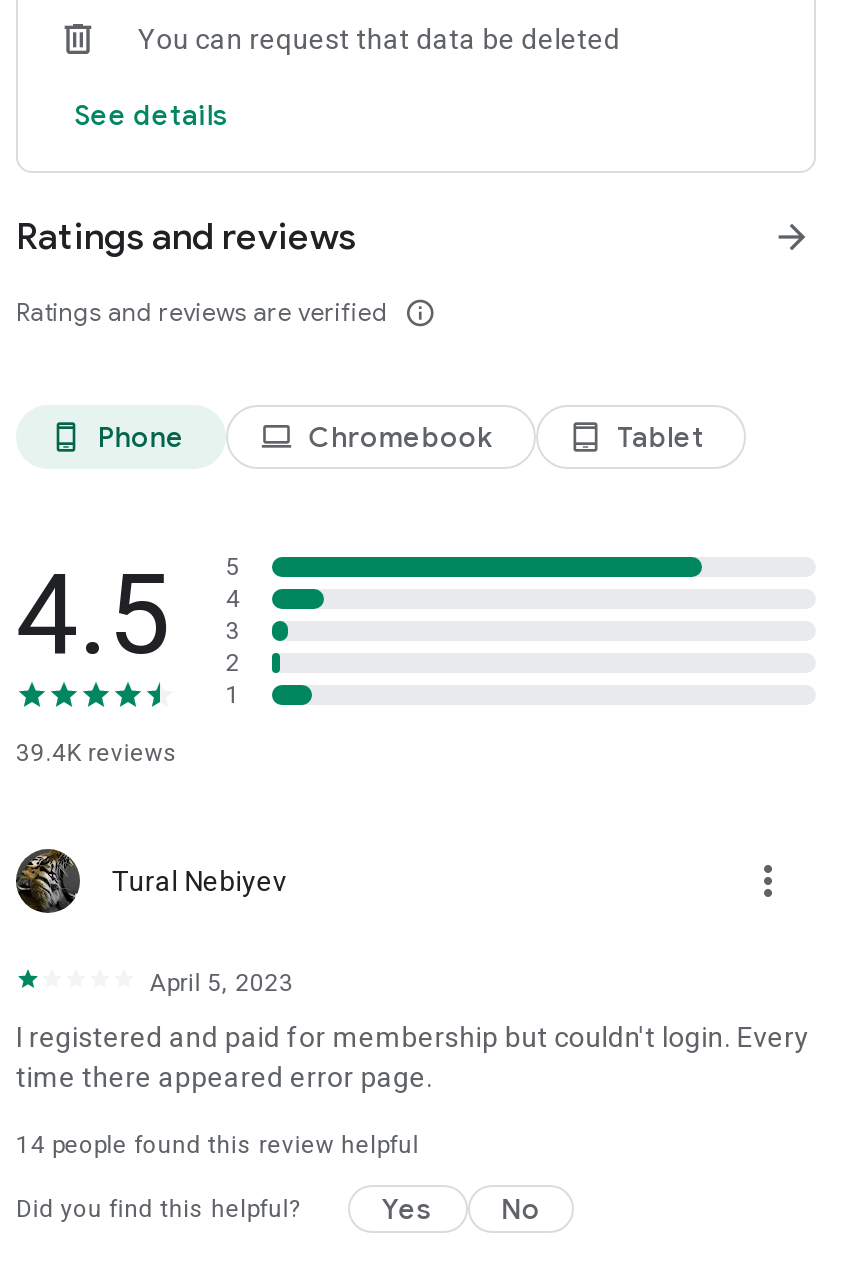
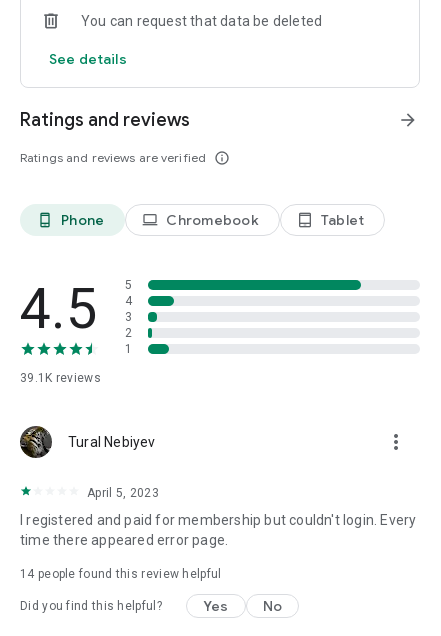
[16,739,178,767] 39.4K reviews -> [20,371,101,385] 39.1K reviews

